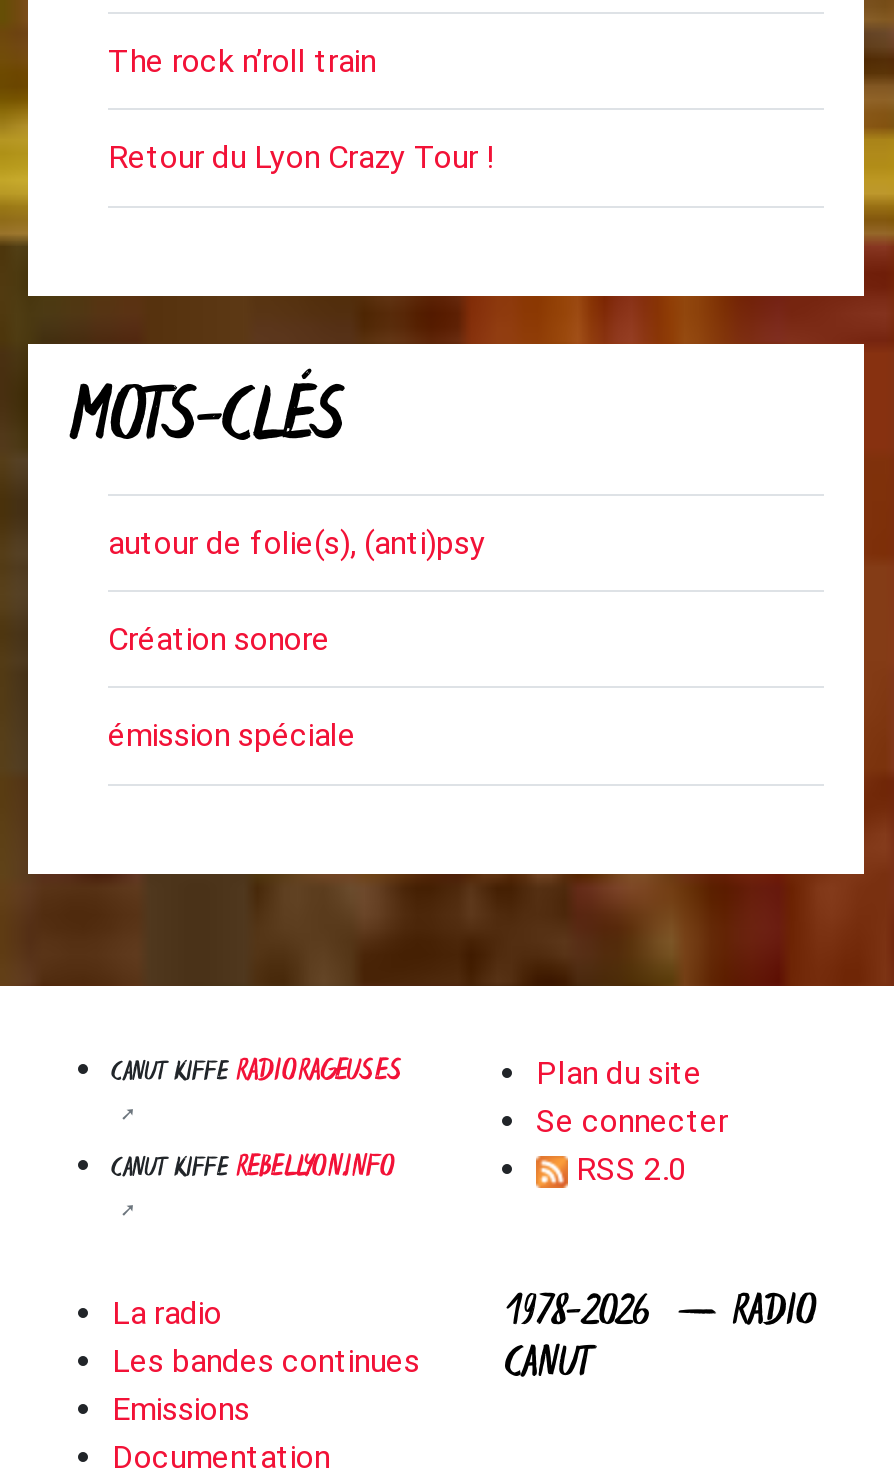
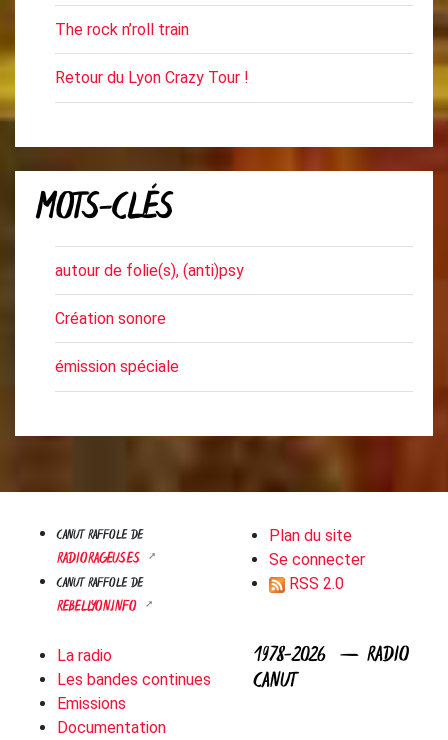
[112,1050,402,1192] CANUT KIFFE RADIORAGEUSES | CANUT KIFFE REBELLYON.INFO -> [57,526,144,619] CANUT RAFFOLE DE | RADIORAGEUSES | CANUT RAFFOLE DE | REBELLYON.INFO

